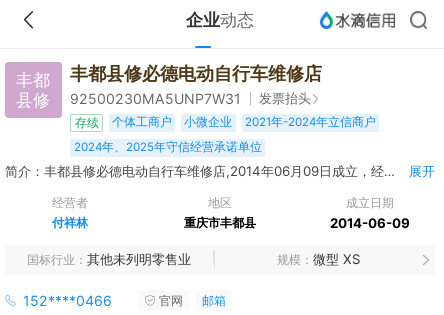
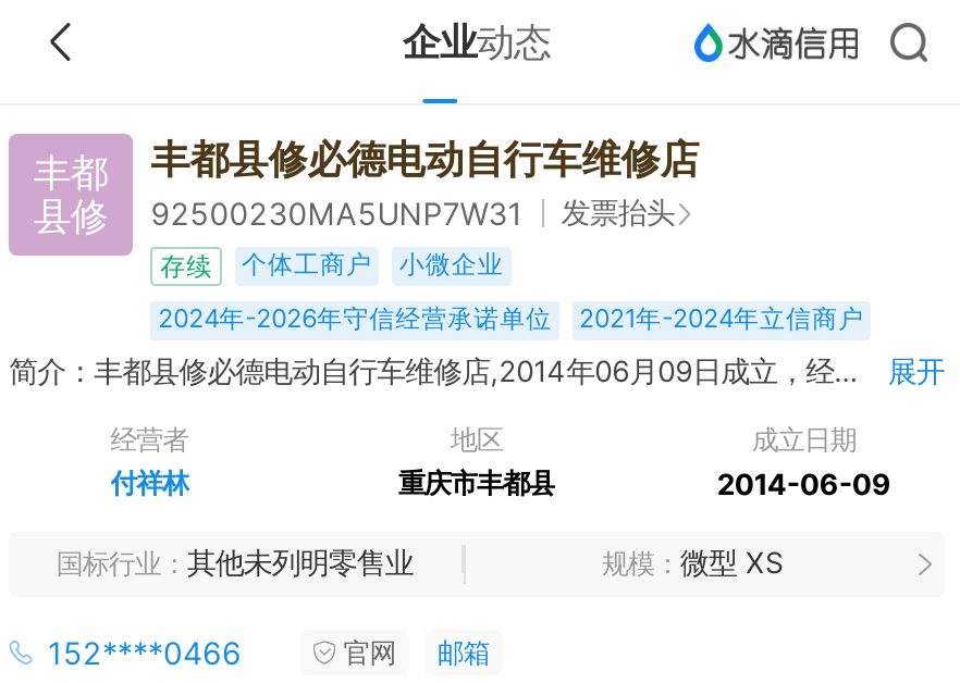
moved [245,115,376,129] -> [579,304,864,335]: 2021年-2024年立信商户
none -> [158,304,552,335] 2024年-2026年守信经营承诺单位
[74,140,262,154] 2024年、2025年守信经营承诺单位 -> none

